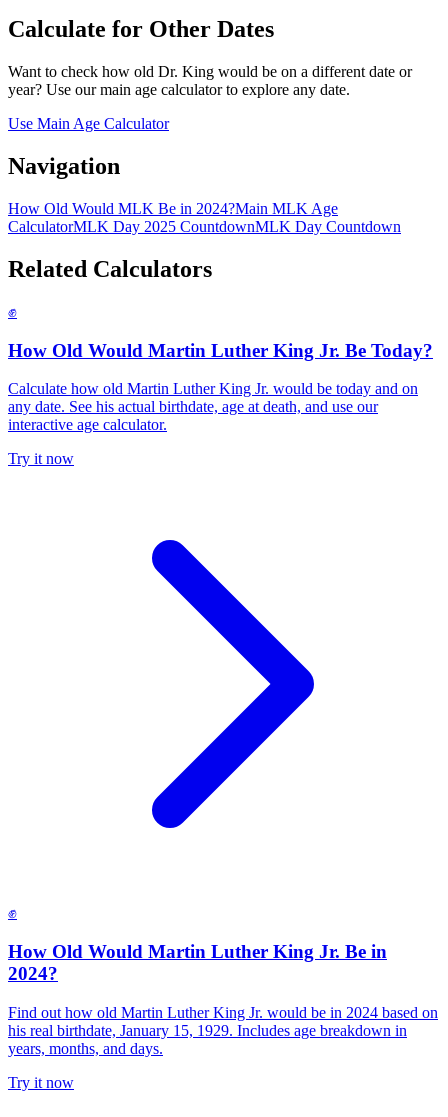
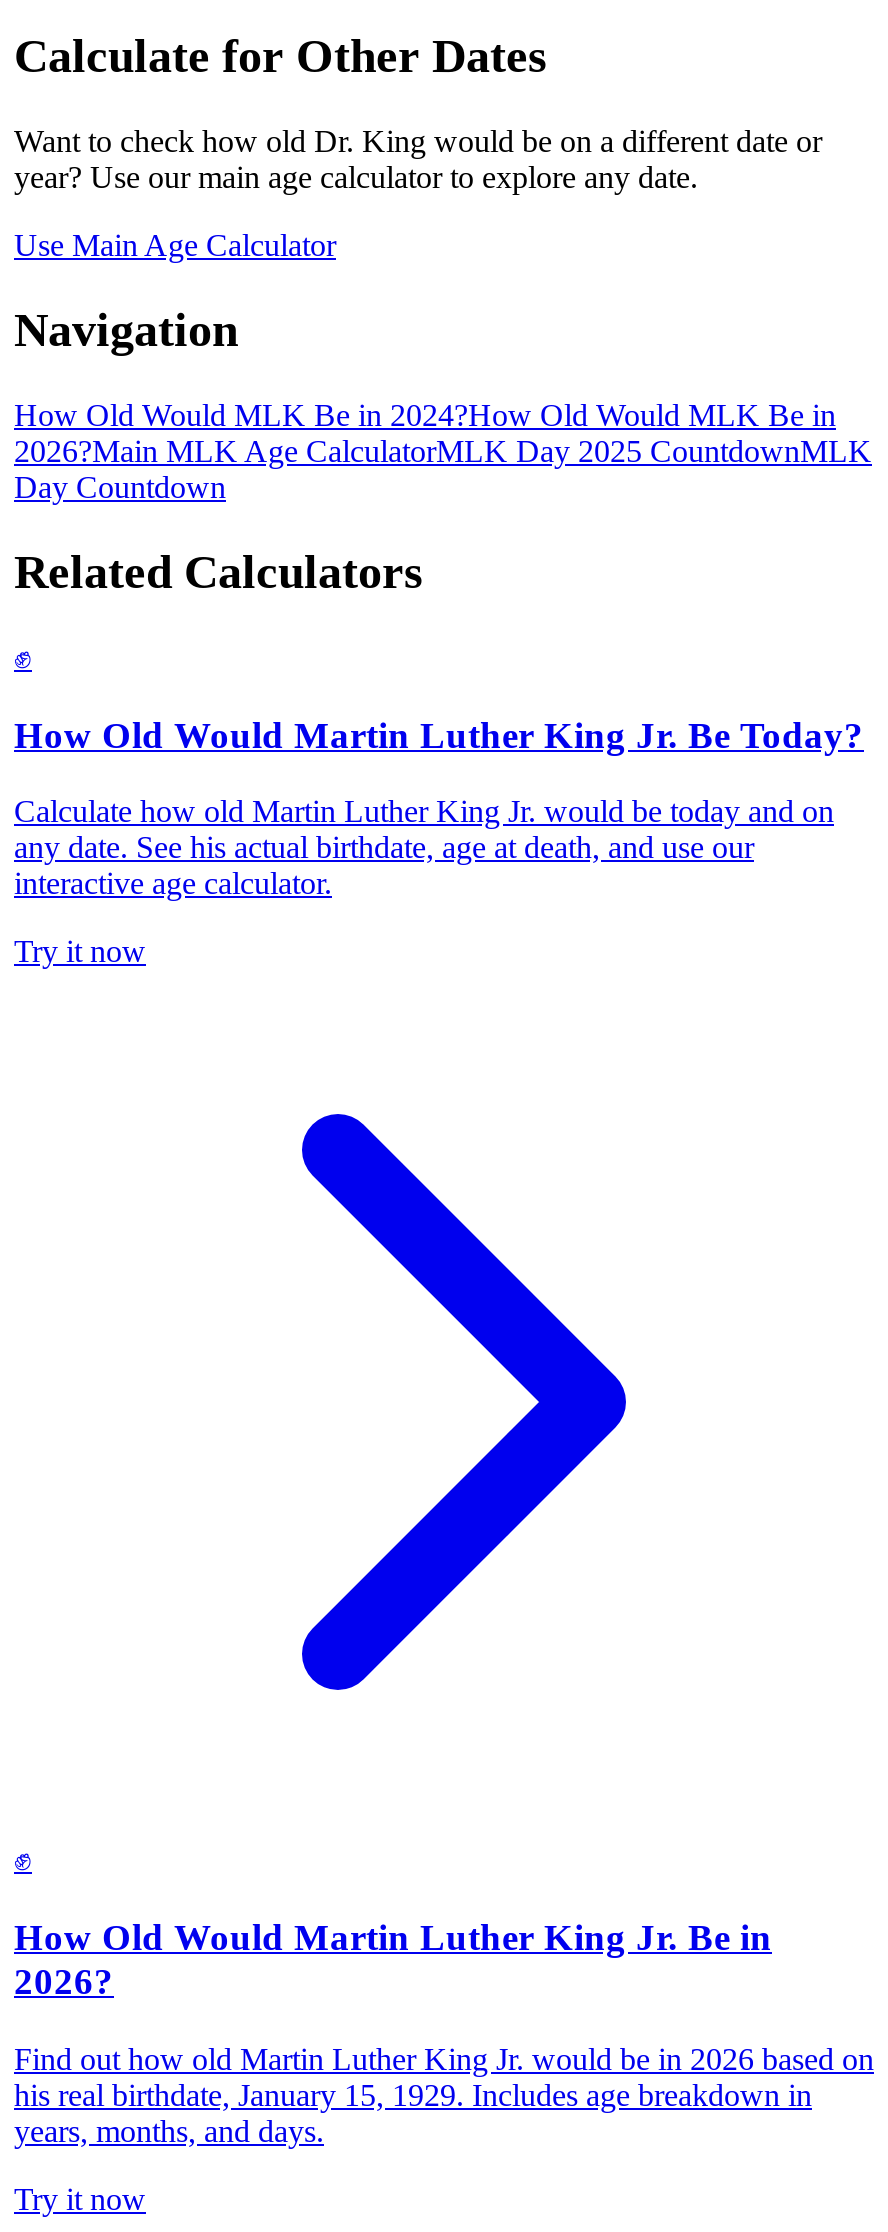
[8,200,401,235] How Old Would MLK Be in 2024?Main MLK Age | CalculatorMLK Day 2025 CountdownMLK Day Countdown -> [14,398,872,504] How Old Would MLK Be in 2024?How Old Would MLK Be in | 2026?Main MLK Age CalculatorMLK Day 2025 CountdownMLK | Day Countdown
[8,963,58,984] 2024? -> [14,1960,114,2002] 2026?
[8,1004,438,1021] Find out how old Martin Luther King Jr. would be in 2024 based on -> [14,2042,874,2076] Find out how old Martin Luther King Jr. would be in 2026 based on

